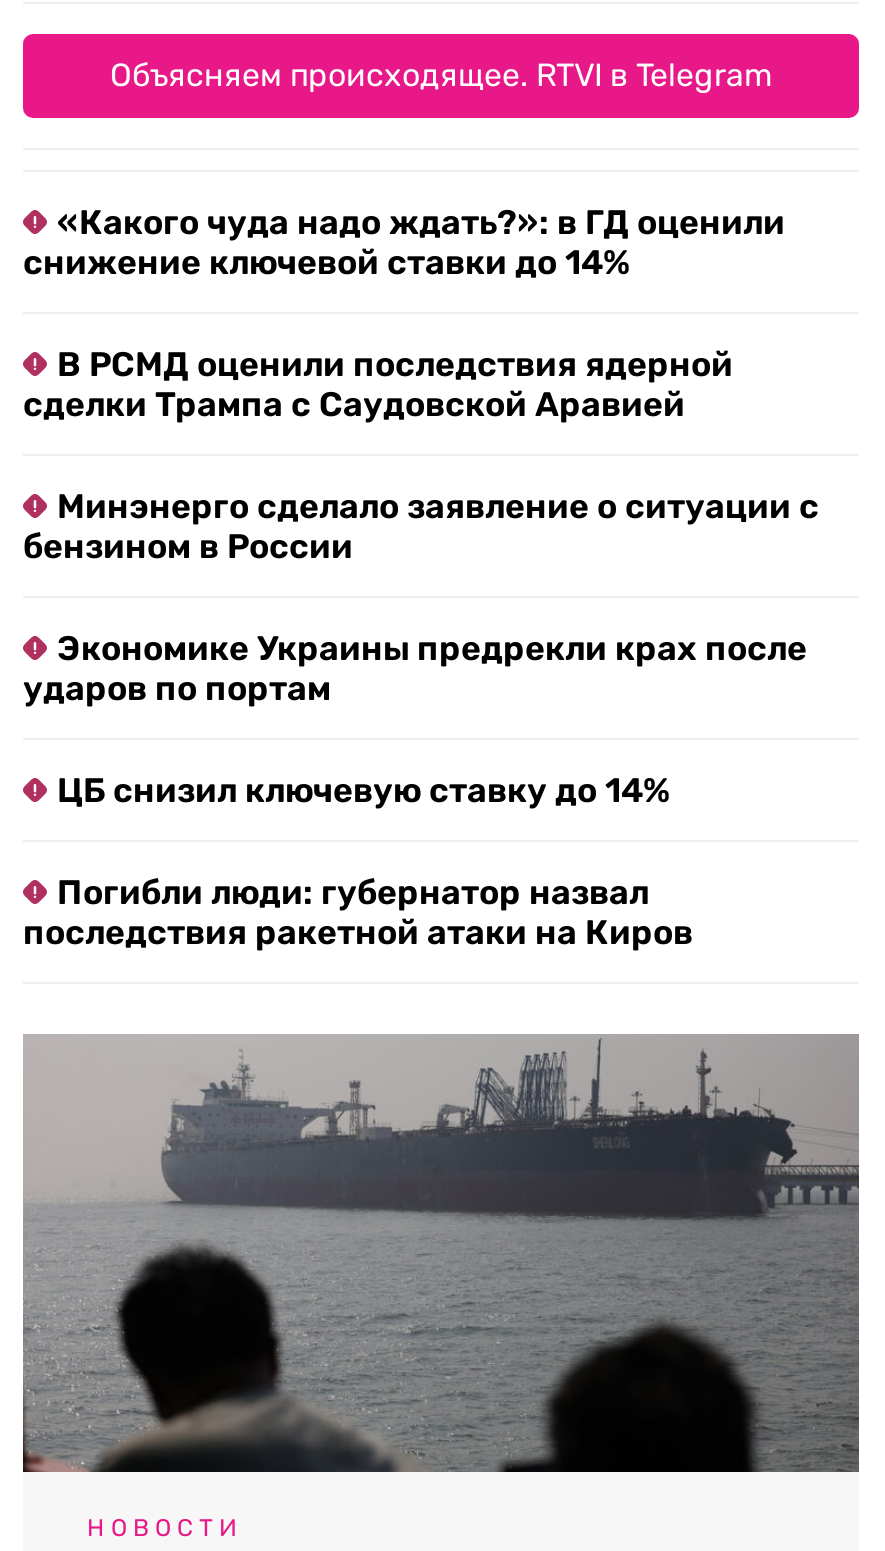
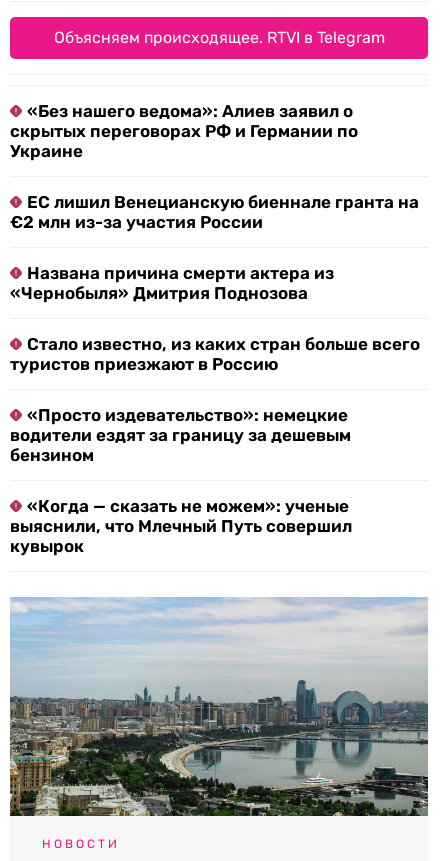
[23,202,785,282] «Какого чуда надо ждать?»: в ГД оценили | снижение ключевой ставки до 14% -> [10,101,358,161] «Без нашего ведома»: Алиев заявил о | скрытых переговорах РФ и Германии по | Украине
[23,344,733,424] В РСМД оценили последствия ядерной | сделки Трампа с Саудовской Аравией -> [10,192,419,232] ЕС лишил Венецианскую биеннале гранта на | €2 млн из-за участия России
[23,486,819,566] Минэнерго сделало заявление о ситуации с | бензином в России -> [10,263,334,303] Названа причина смерти актера из | «Чернобыля» Дмитрия Поднозова
[23,628,807,708] Экономике Украины предрекли крах после | ударов по портам -> [10,334,420,374] Стало известно, из каких стран больше всего | туристов приезжают в Россию
[57,770,671,810] ЦБ снизил ключевую ставку до 14% -> [10,405,351,465] «Просто издевательство»: немецкие | водители ездят за границу за дешевым | бензином
[23,872,693,952] Погибли люди: губернатор назвал | последствия ракетной атаки на Киров -> [10,496,352,556] «Когда — сказать не можем»: ученые | выяснили, что Млечный Путь совершил | кувырок
[23,1034,859,1474] [image] -> [10,597,428,817] [image]

